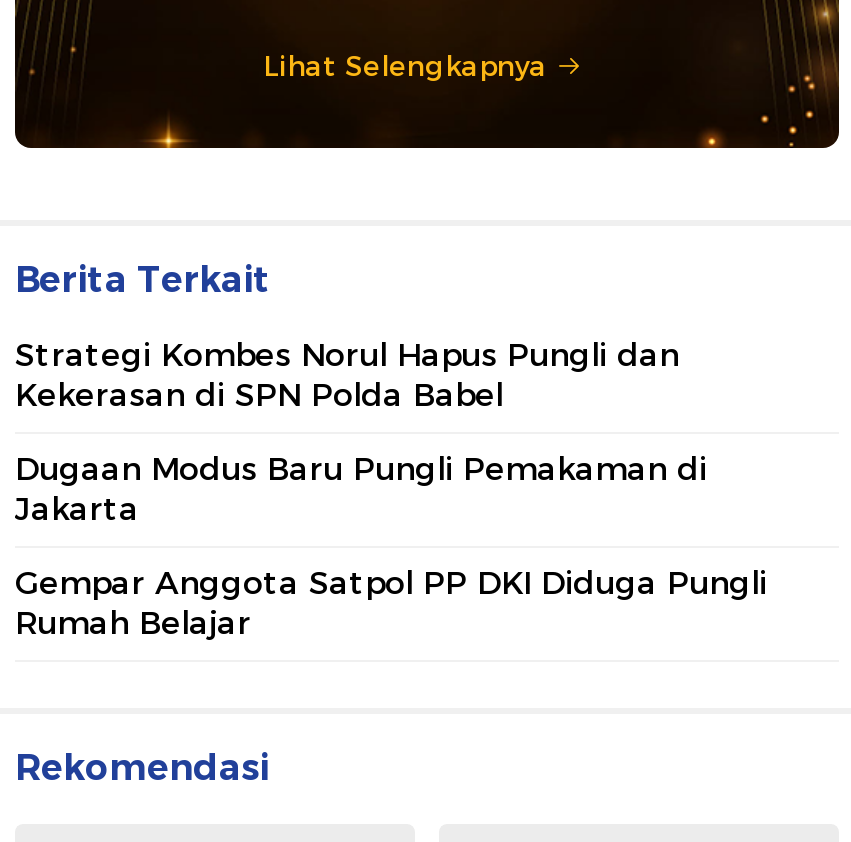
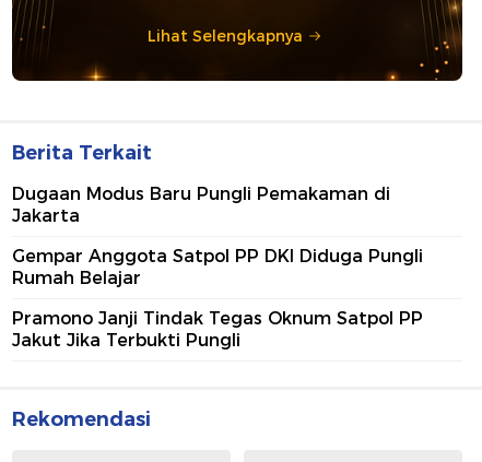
[15,336,679,414] Strategi Kombes Norul Hapus Pungli dan | Kekerasan di SPN Polda Babel -> none
moved [15,450,767,642] -> [12,183,423,288]: Dugaan Modus Baru Pungli Pemakaman di | Jakarta | Gempar Anggota Satpol PP DKI Diduga Pungli | Rumah Belajar
none -> [12,308,423,350] Pramono Janji Tindak Tegas Oknum Satpol PP | Jakut Jika Terbukti Pungli

